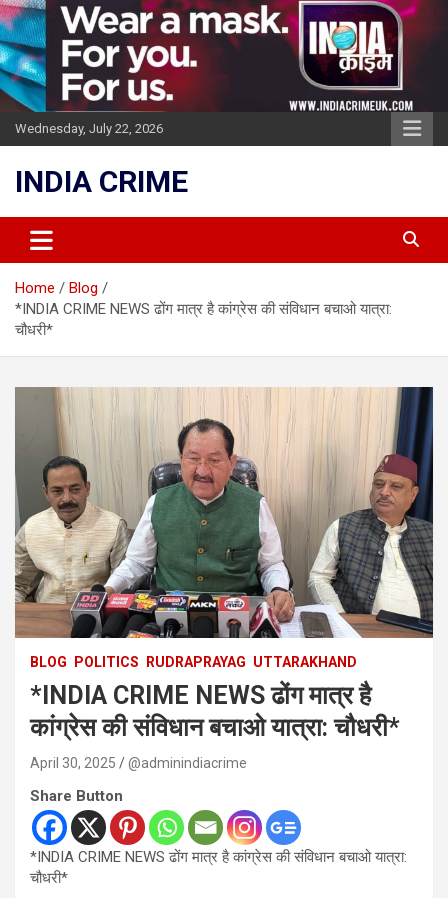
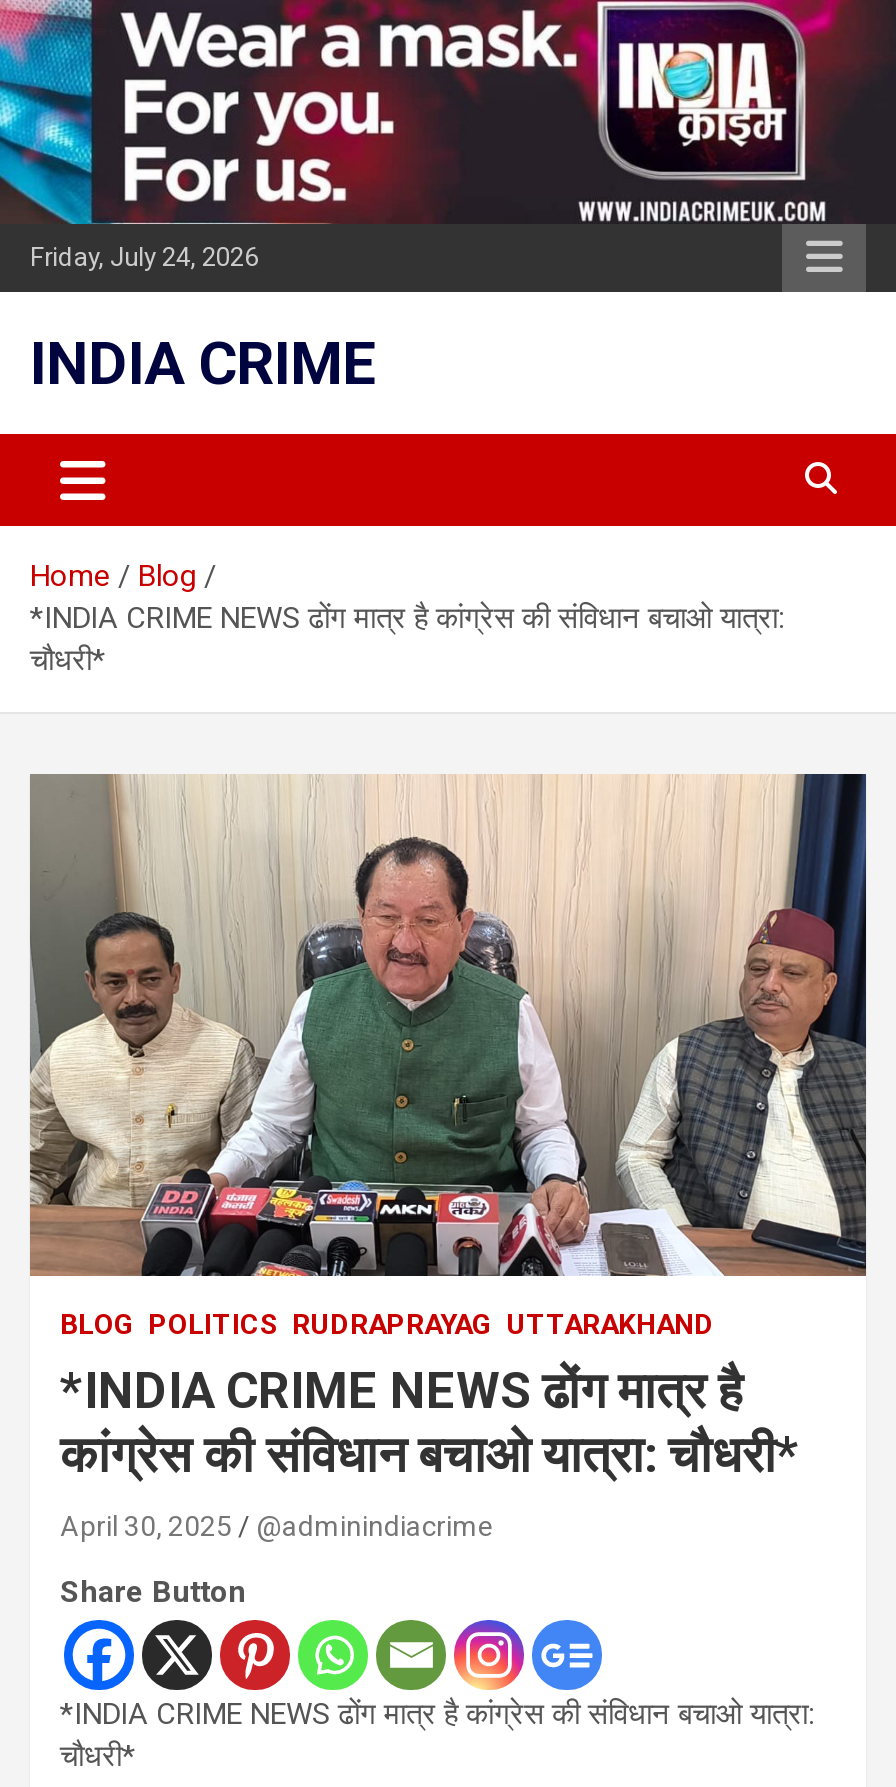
[15,121,163,136] Wednesday, July 22, 2026 -> [30,242,258,272] Friday, July 24, 2026

